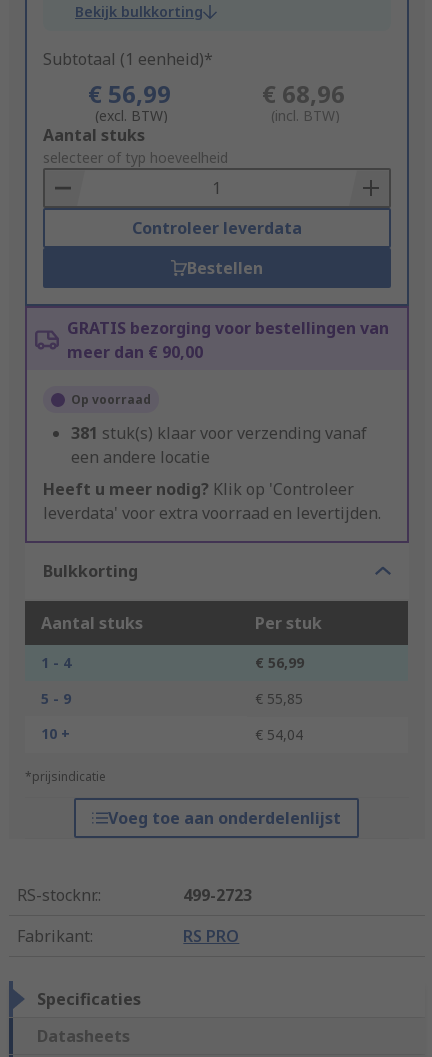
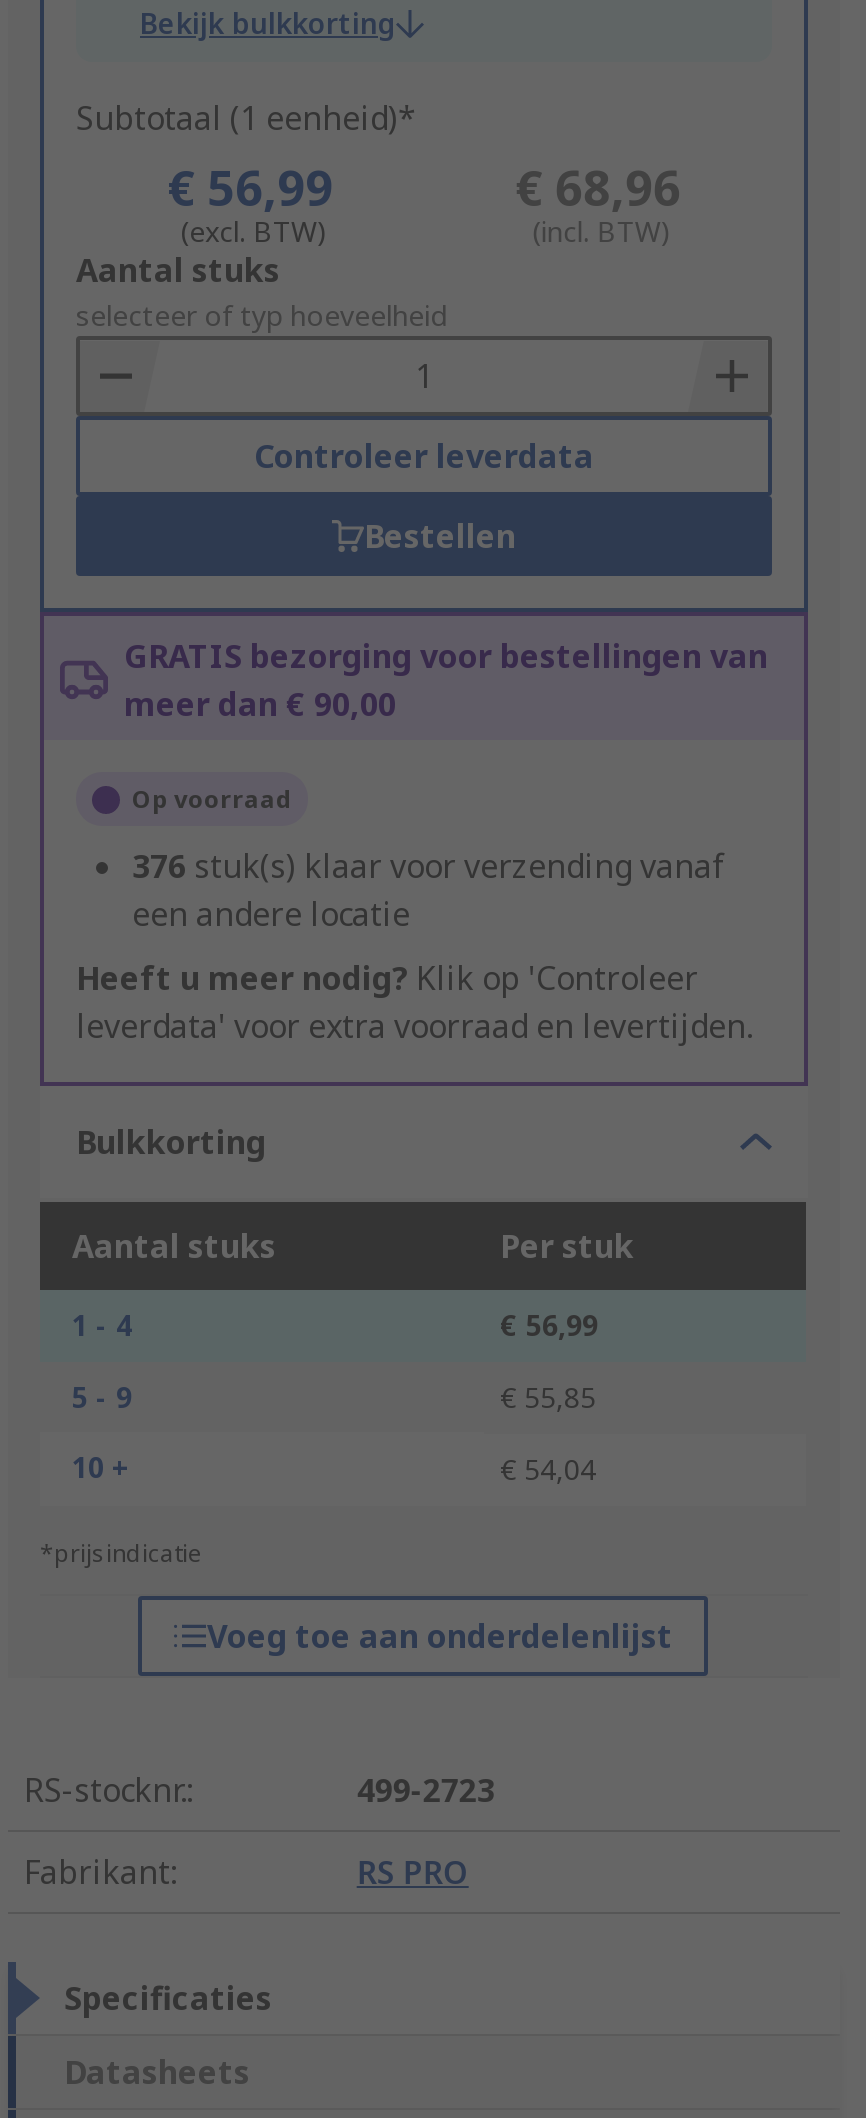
[71,422,367,444] 381 stuk(s) klaar voor verzending vanaf -> [132,845,724,889] 376 stuk(s) klaar voor verzending vanaf

